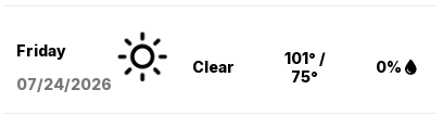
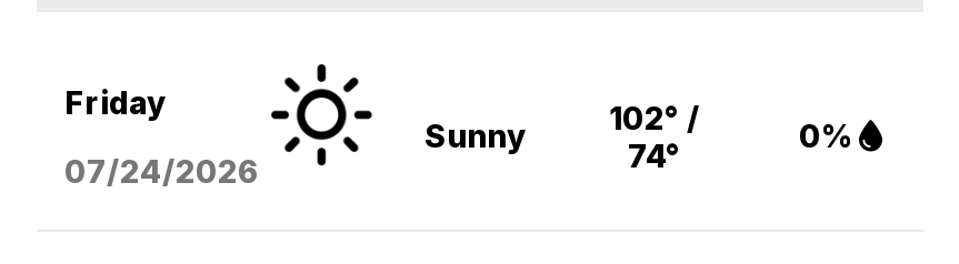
[193,49,326,86] Clear | 101° / | 75° -> [424,100,700,175] Sunny | 102° / | 74°

